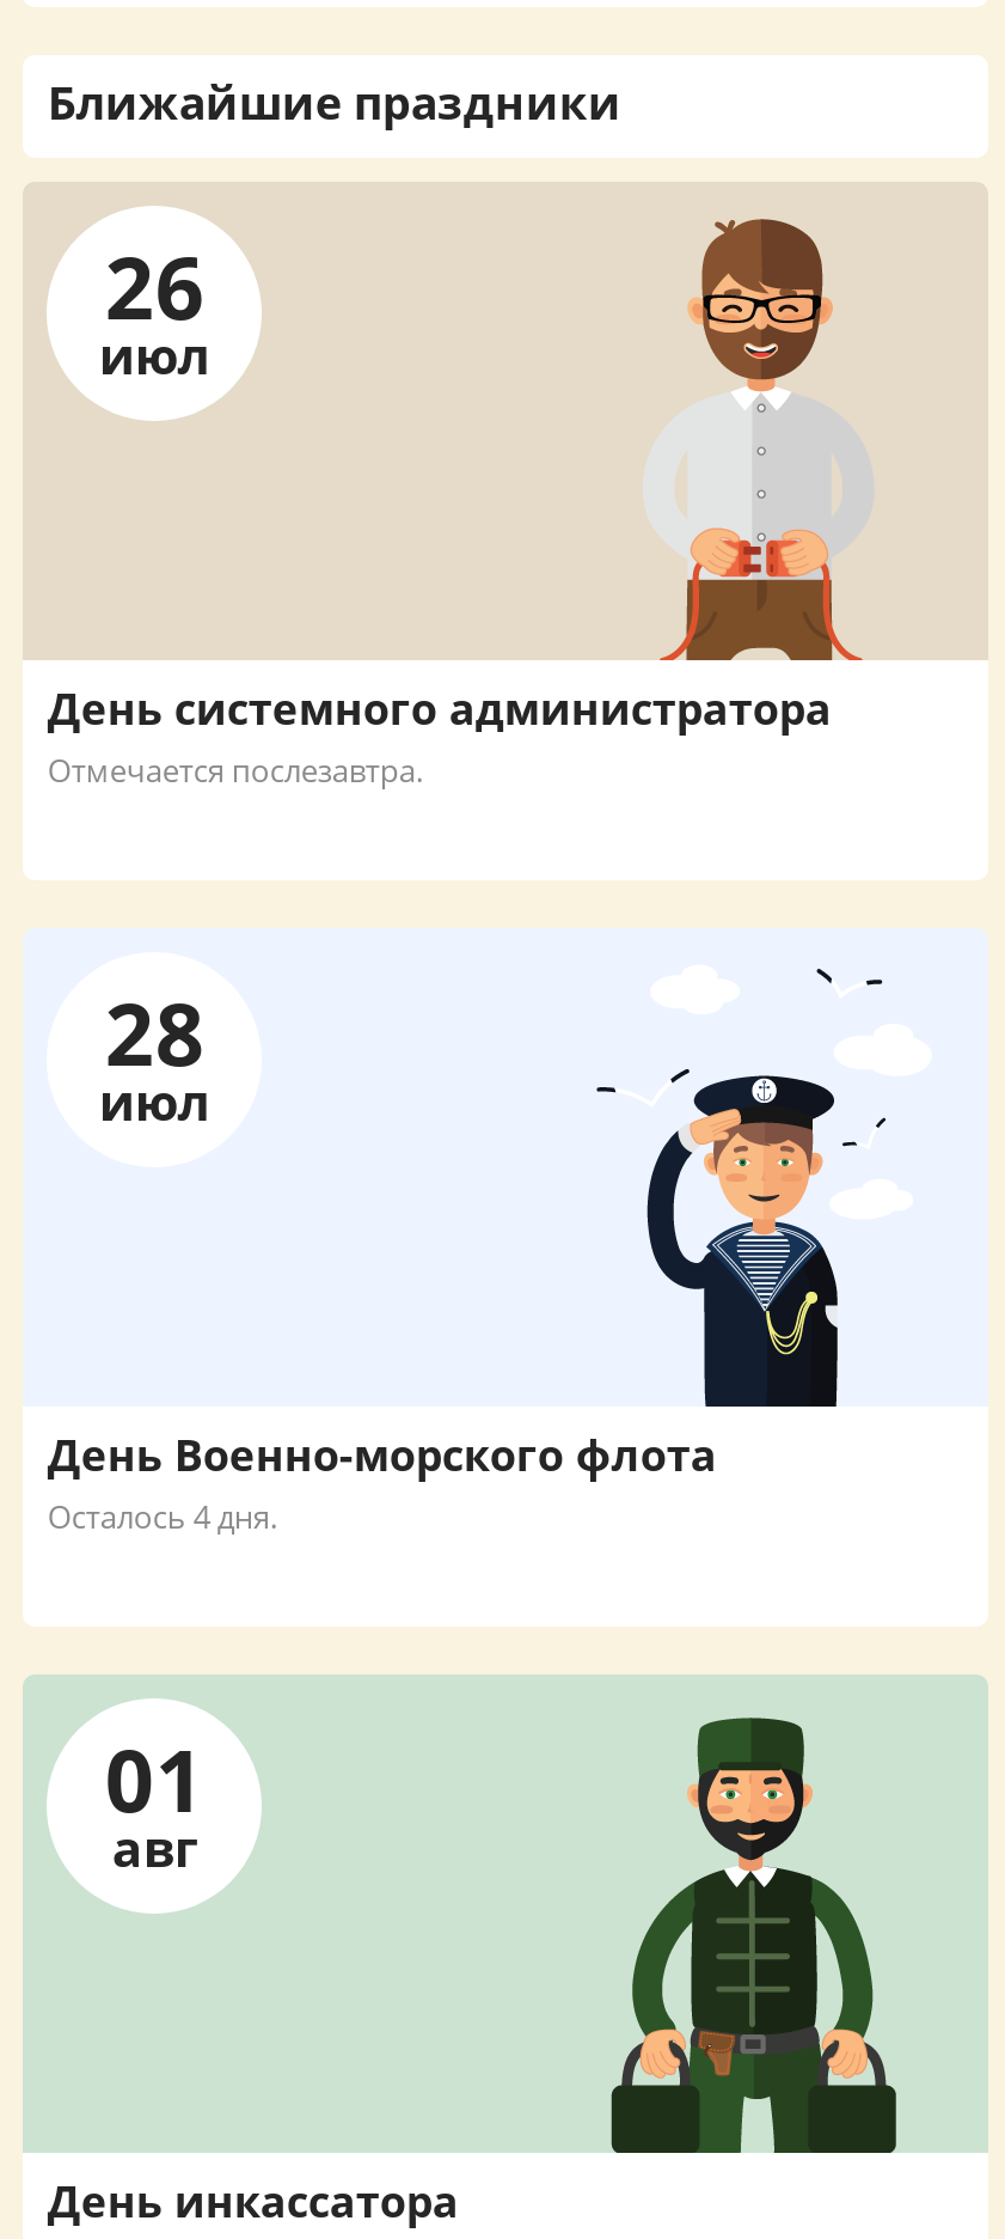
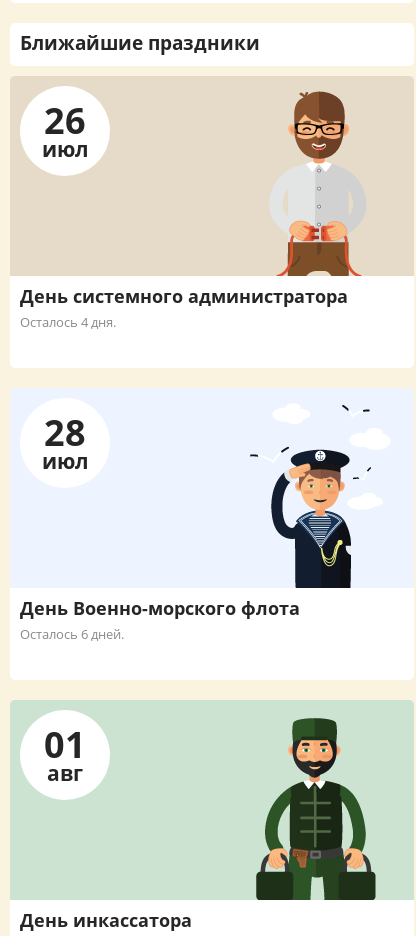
[48,750,423,793] Отмечается послезавтра. -> [20,313,116,331] Осталось 4 дня.
[48,1496,277,1539] Осталось 4 дня. -> [20,625,124,643] Осталось 6 дней.

